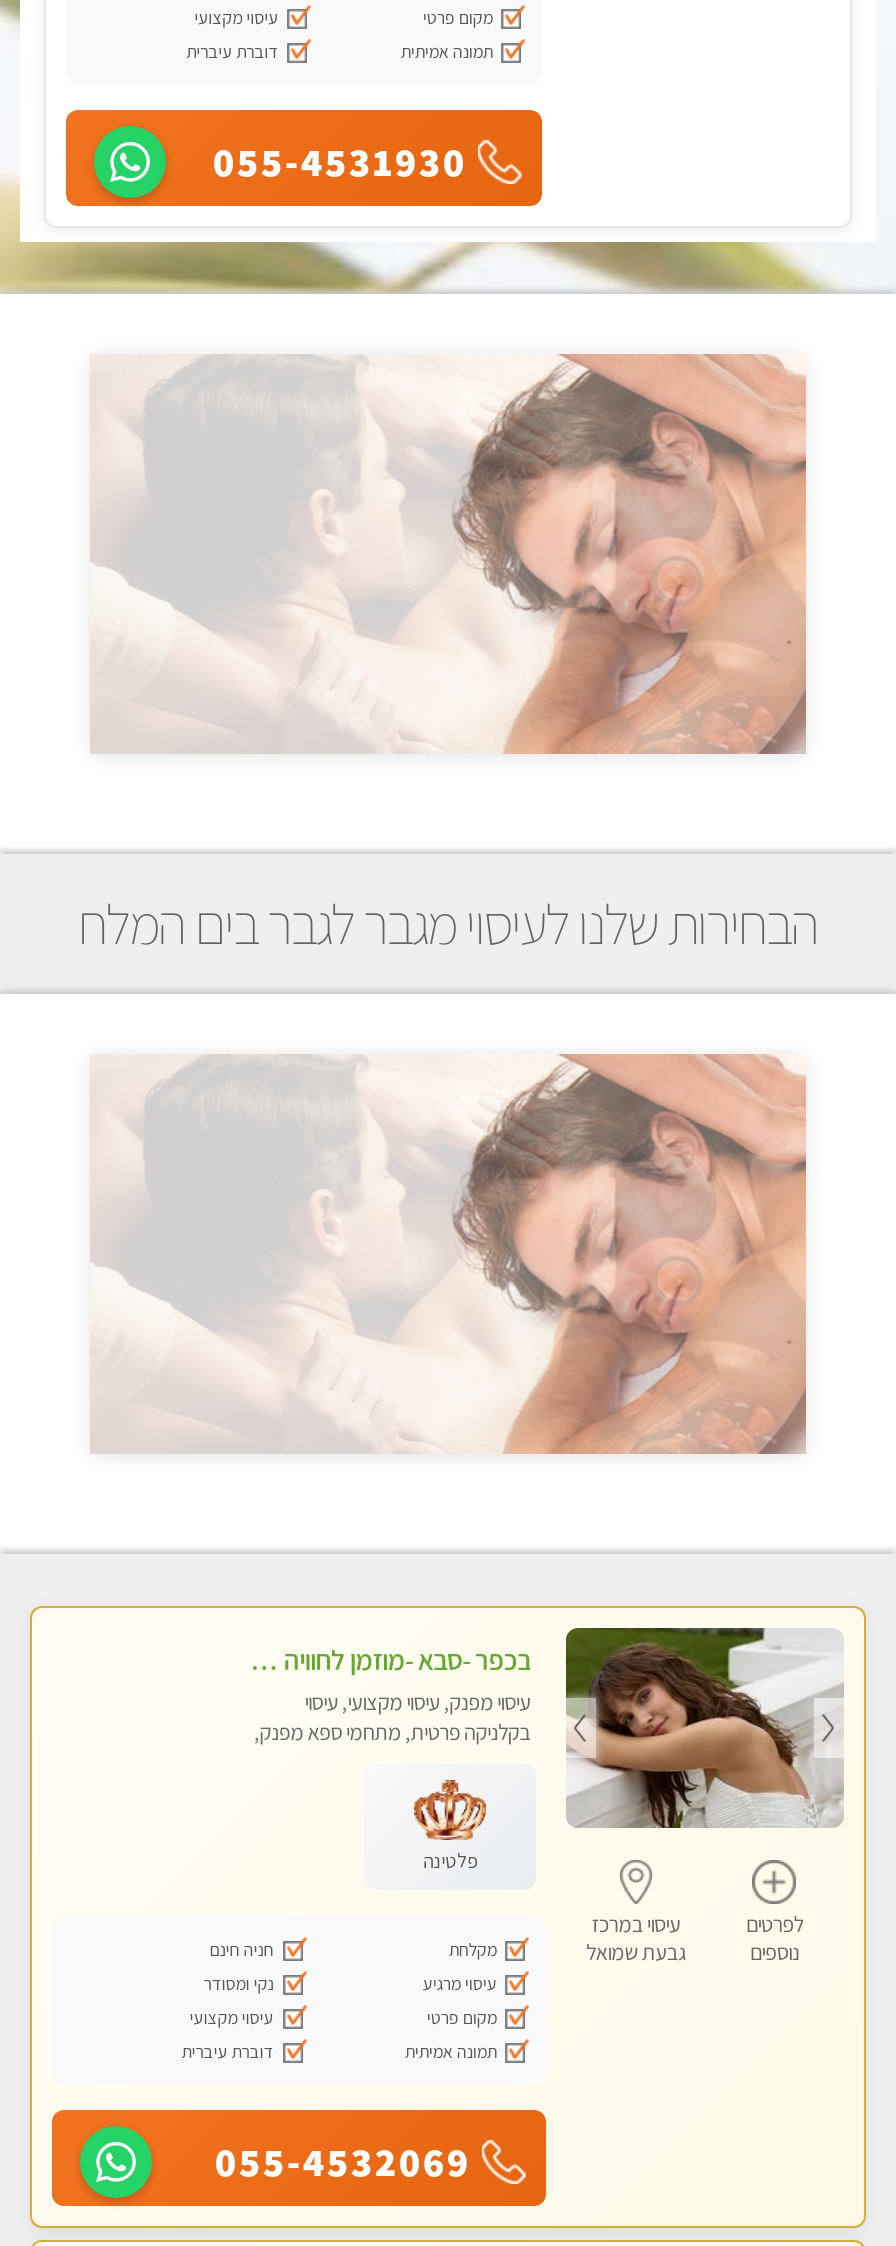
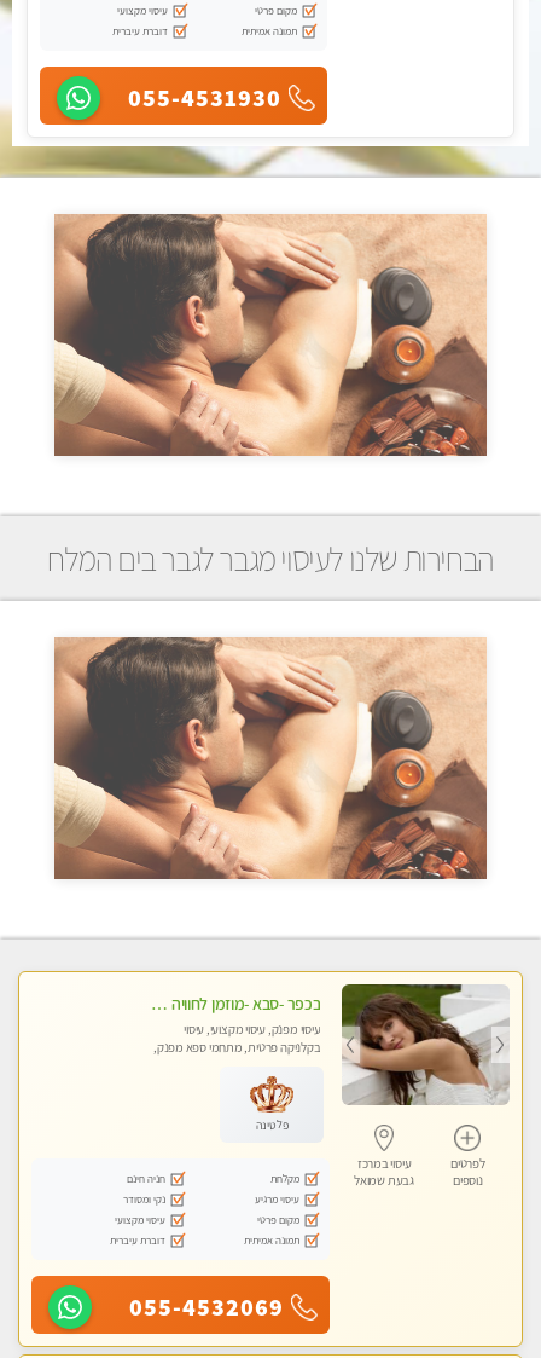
[92,356,806,754] [image] -> [54,214,487,457] [image]
[92,1056,806,1454] [image] -> [54,637,487,880] [image]

